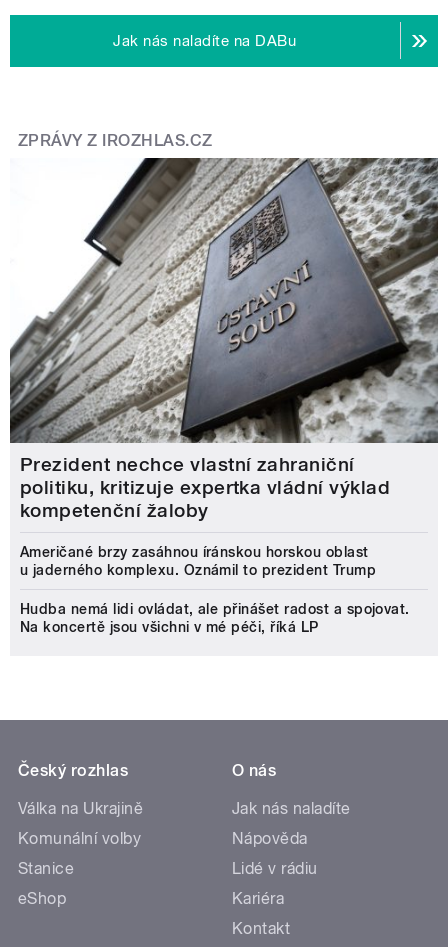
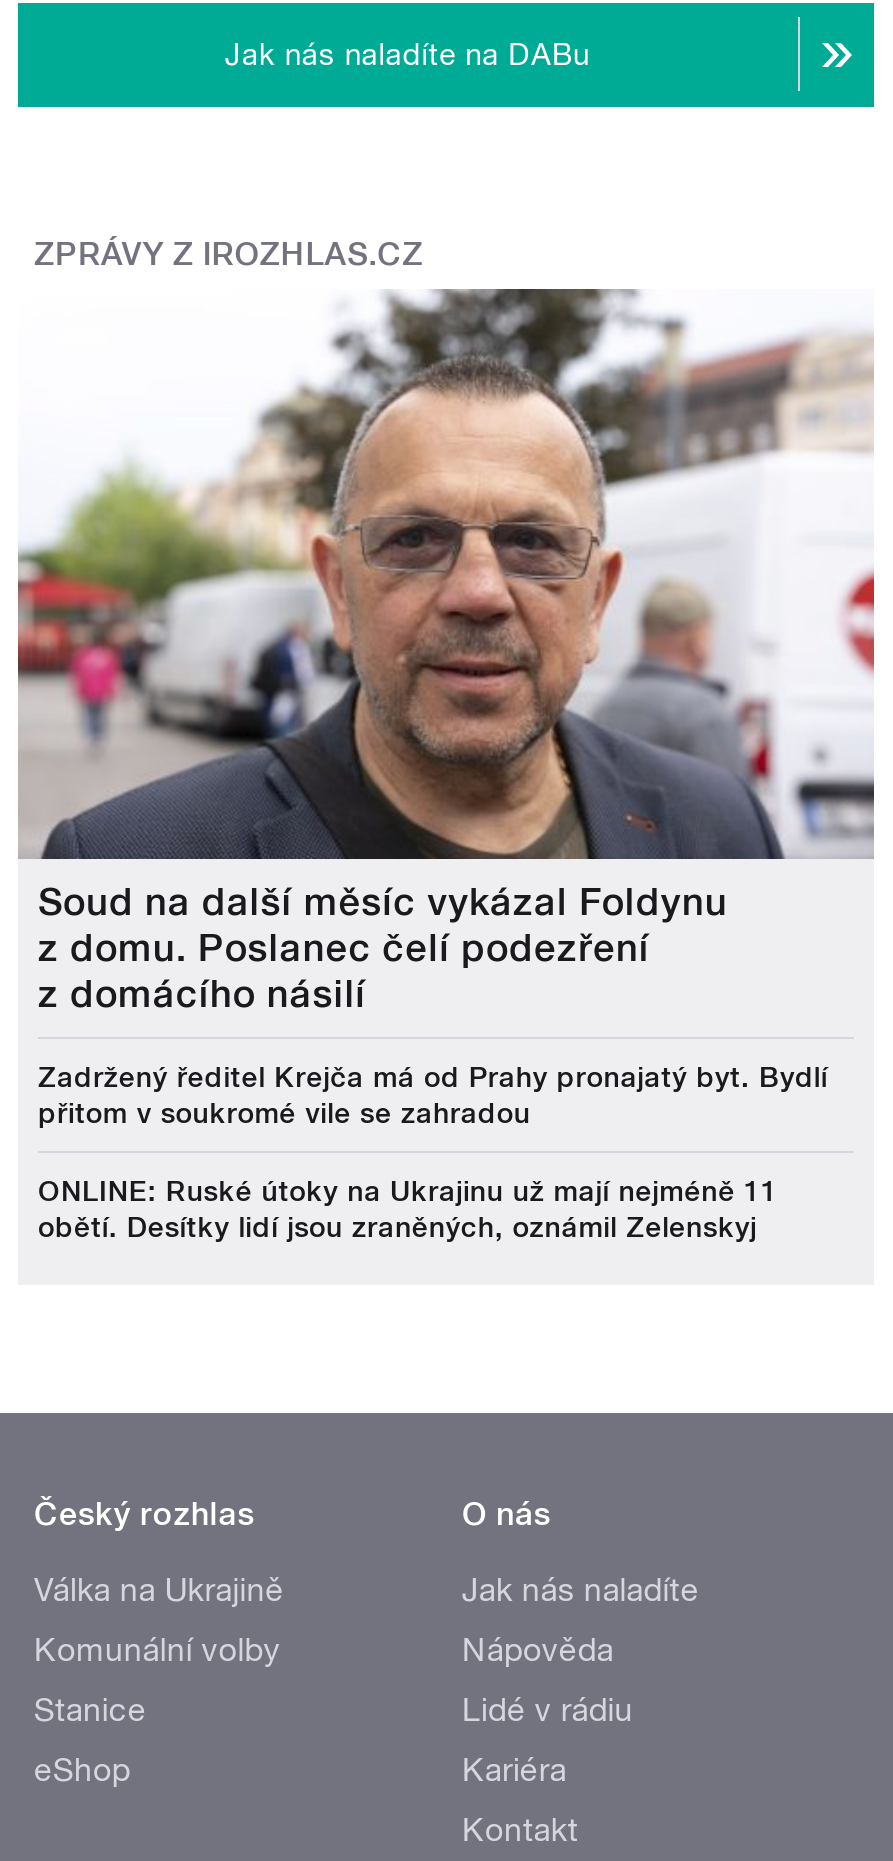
[10,157,439,522] [image] | Prezident nechce vlastní zahraniční | politiku, kritizuje expertka vládní výklad | kompetenční žaloby -> [16,289,876,1017] [image] | Soud na další měsíc vykázal Foldynu | z domu. Poslanec čelí podezření | z domácího násilí
[20,544,376,578] Američané brzy zasáhnou íránskou horskou oblast | u jaderného komplexu. Oznámil to prezident Trump -> [38,1061,828,1129] Zadržený ředitel Krejča má od Prahy pronajatý byt. Bydlí | přitom v soukromé vile se zahradou
[20,601,410,635] Hudba nemá lidi ovládat, ale přinášet radost a spojovat. | Na koncertě jsou všichni v mé péči, říká LP -> [38,1175,778,1243] ONLINE: Ruské útoky na Ukrajinu už mají nejméně 11 | obětí. Desítky lidí jsou zraněných, oznámil Zelenskyj

